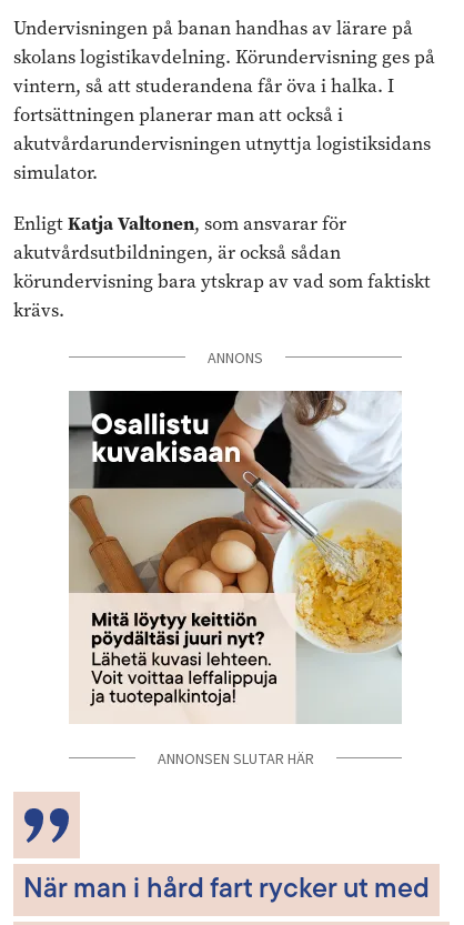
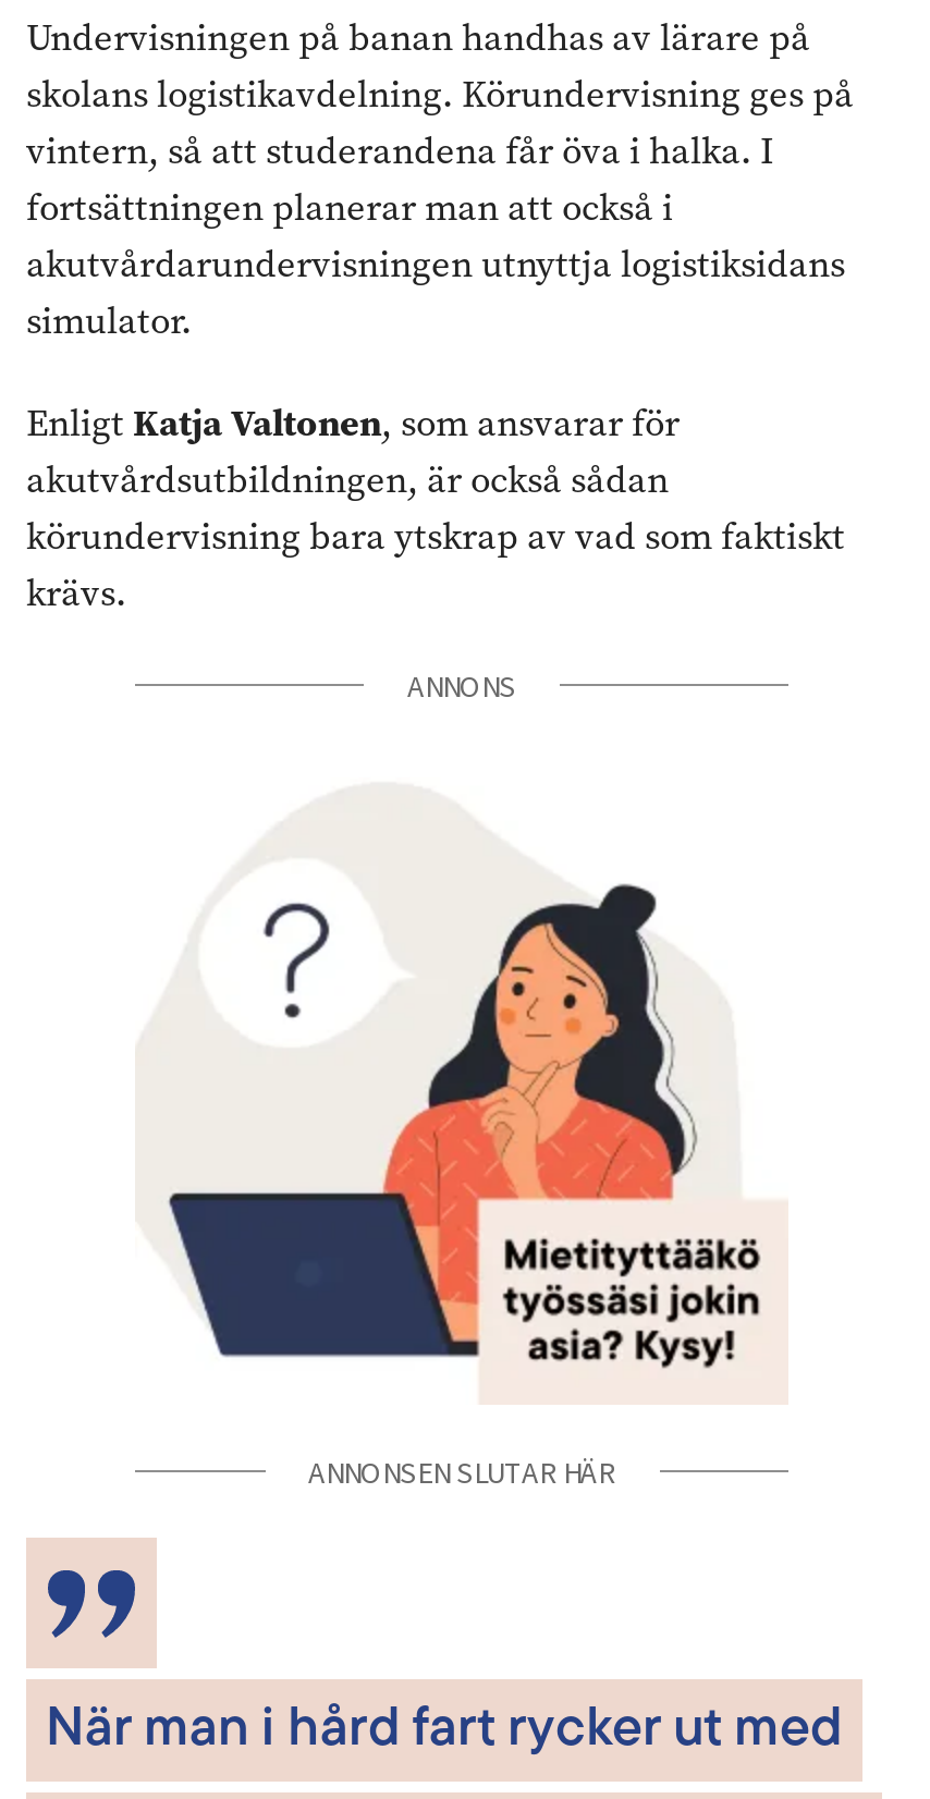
[68,390,403,724] [image] -> [135,751,788,1403] [image]

